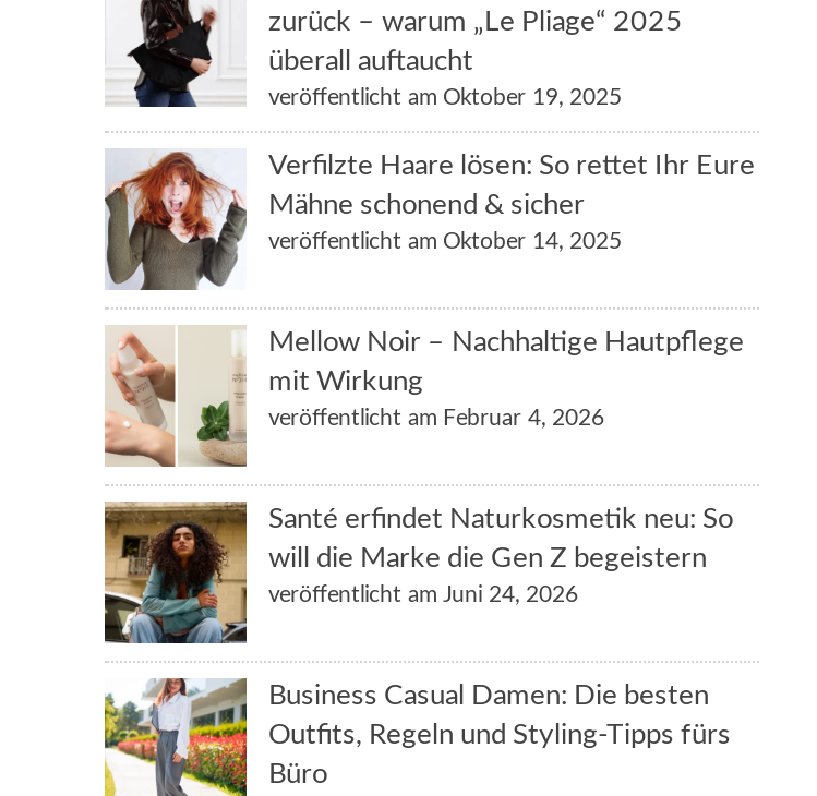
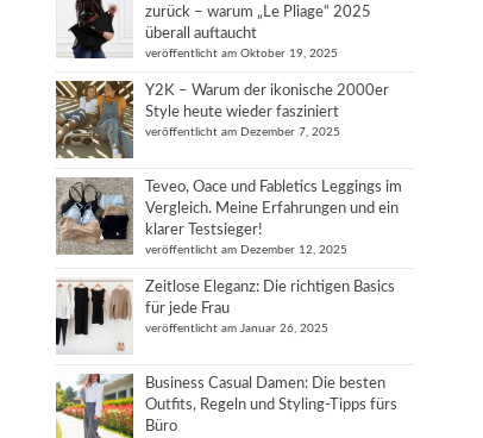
[105,148,755,290] [image] | Verfilzte Haare lösen: So rettet Ihr Eure | Mähne schonend & sicher | veröffentlicht am Oktober 14, 2025 -> [55,80,389,159] [image] | Y2K – Warum der ikonische 2000er | Style heute wieder fasziniert | veröffentlicht am Dezember 7, 2025
[105,327,744,465] [image] | Mellow Noir – Nachhaltige Hautpflege | mit Wirkung | veröffentlicht am Februar 4, 2026 -> [56,177,402,256] [image] | Teveo, Oace und Fabletics Leggings im | Vergleich. Meine Erfahrungen und ein | klarer Testsieger! | veröffentlicht am Dezember 12, 2025
[103,502,733,646] [image] | Santé erfindet Naturkosmetik neu: So | will die Marke die Gen Z begeistern | veröffentlicht am Juni 24, 2026 -> [56,279,395,351] [image] | Zeitlose Eleganz: Die richtigen Basics | für jede Frau | veröffentlicht am Januar 26, 2025

